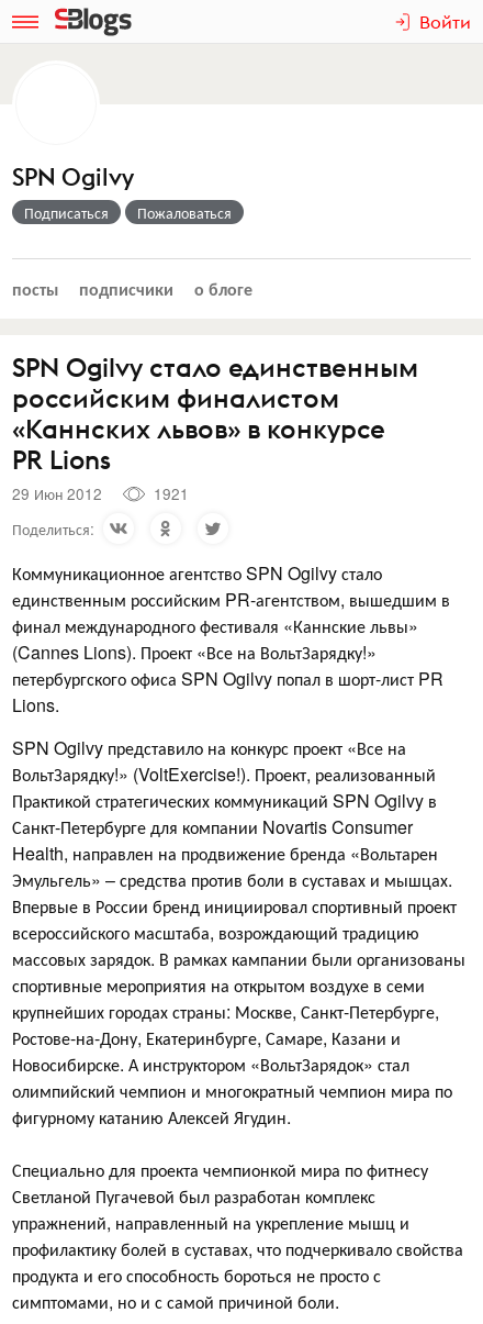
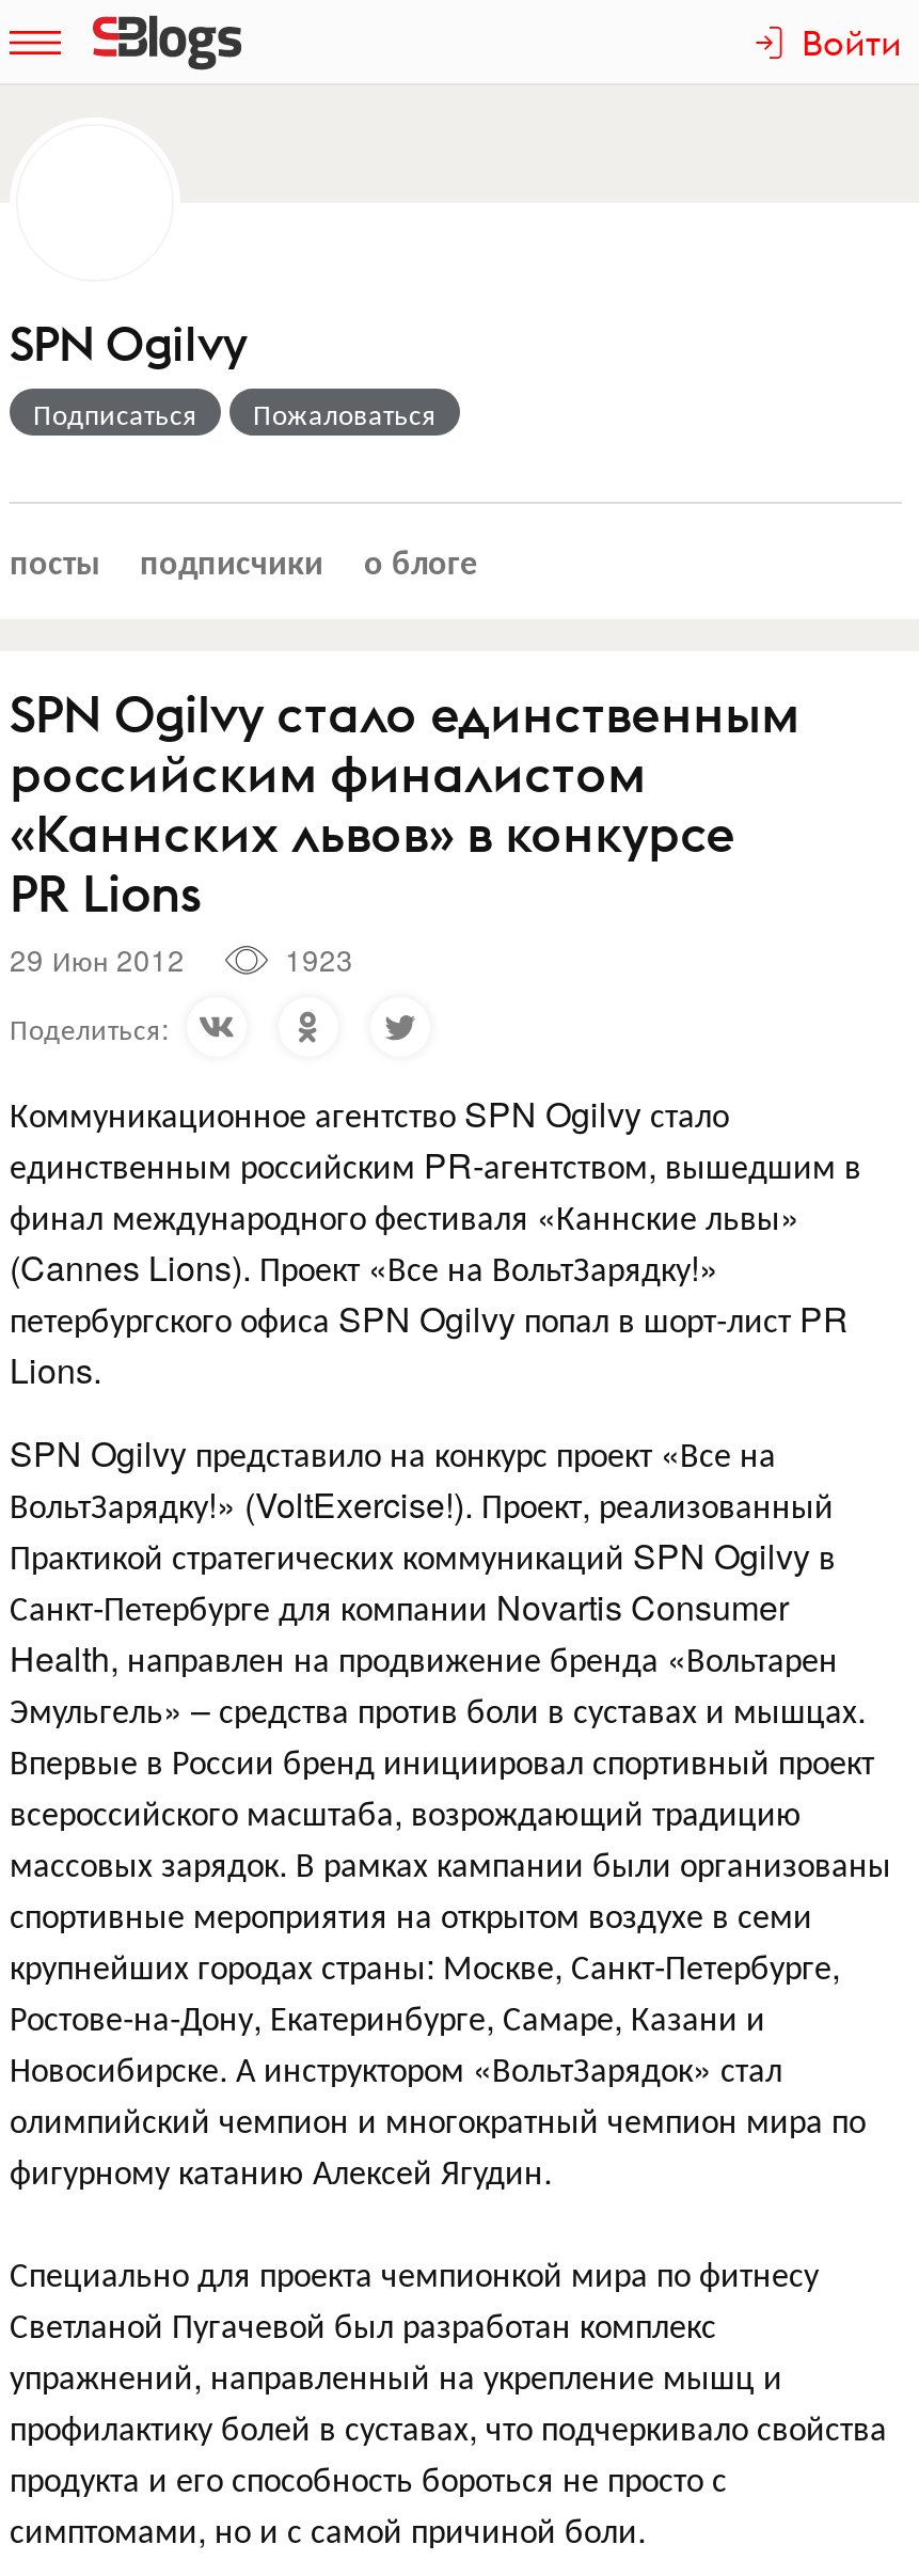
[149,482,189,504] 1921 -> [276,937,353,980] 1923

